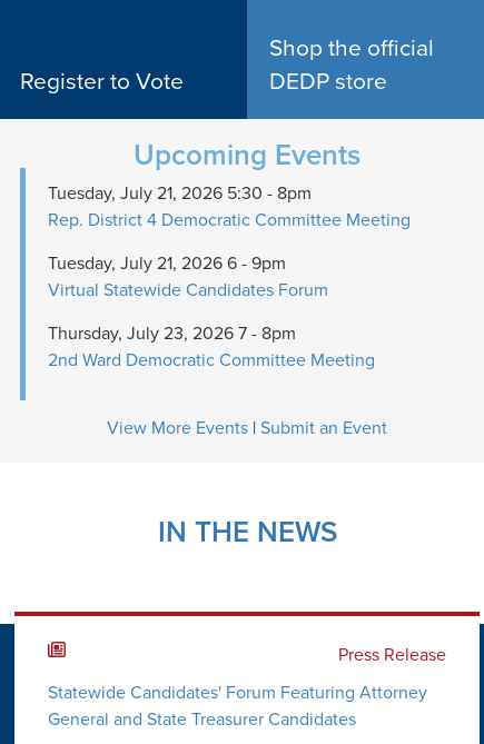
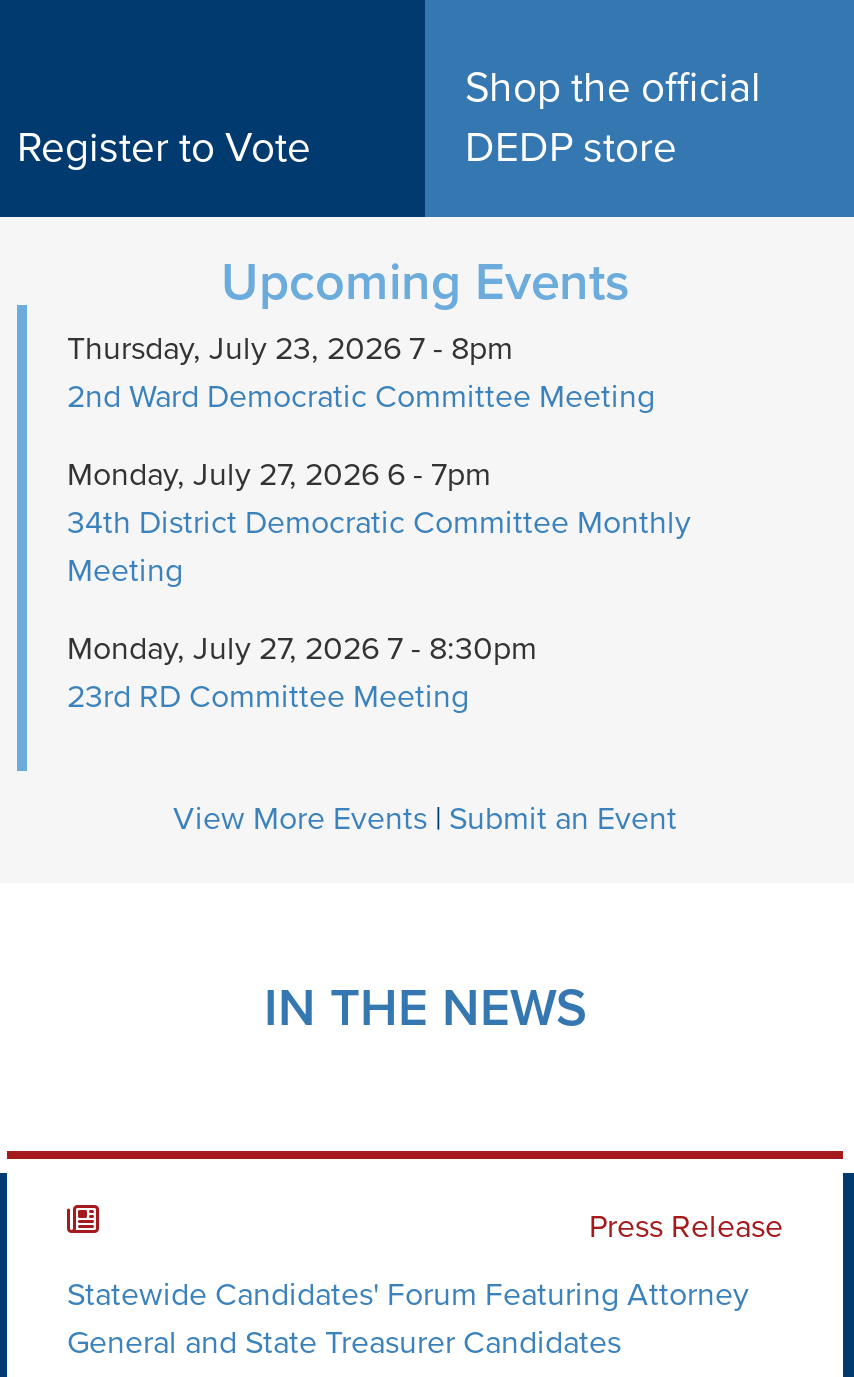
[48,180,411,301] Tuesday, July 21, 2026 5:30 - 8pm | Rep. District 4 Democratic Committee Meeting | Tuesday, July 21, 2026 6 - 9pm | Virtual Statewide Candidates Forum -> none
moved [48,320,375,371] -> [67,325,655,419]: Thursday, July 23, 2026 7 - 8pm | 2nd Ward Democratic Committee Meeting
none -> [67,451,691,719] Monday, July 27, 2026 6 - 7pm | 34th District Democratic Committee Monthly | Meeting | Monday, July 27, 2026 7 - 8:30pm | 23rd RD Committee Meeting

